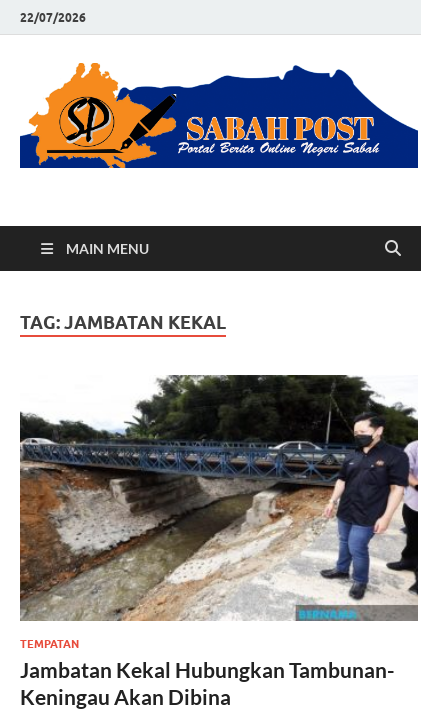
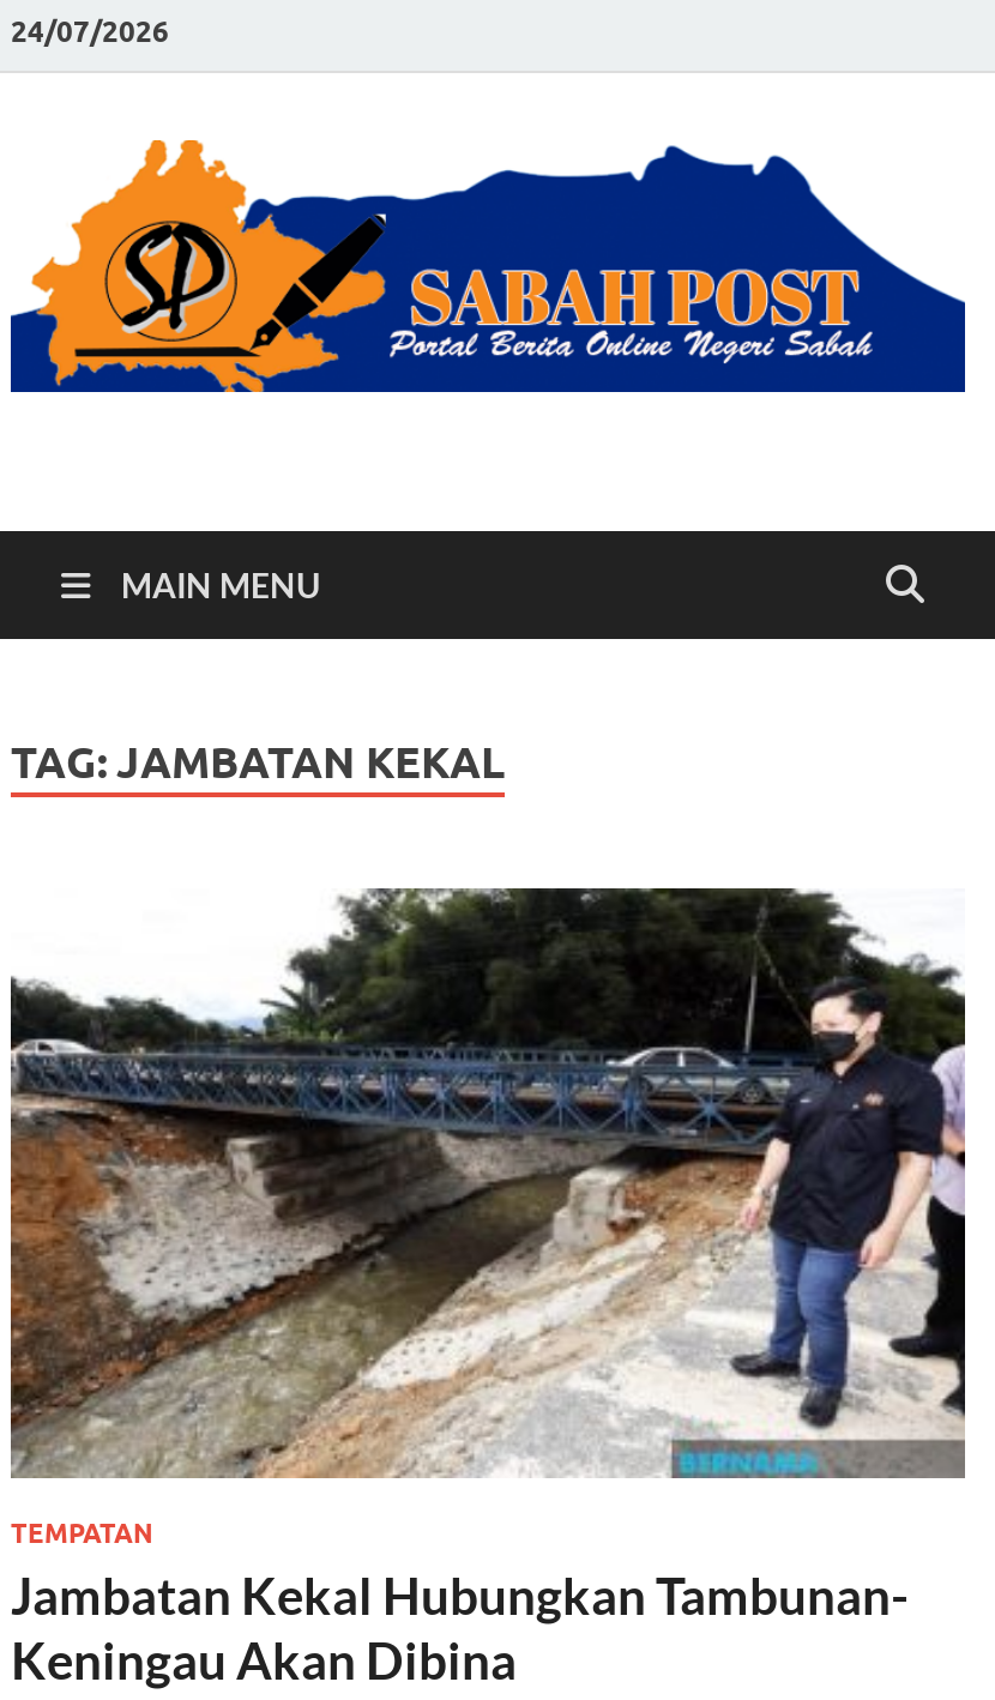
[20,9,86,24] 22/07/2026 -> [11,12,169,48] 24/07/2026

